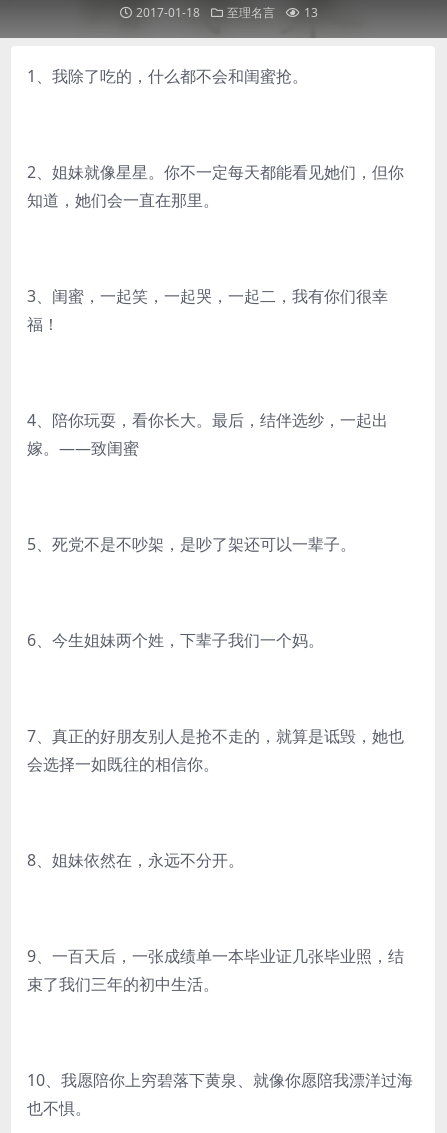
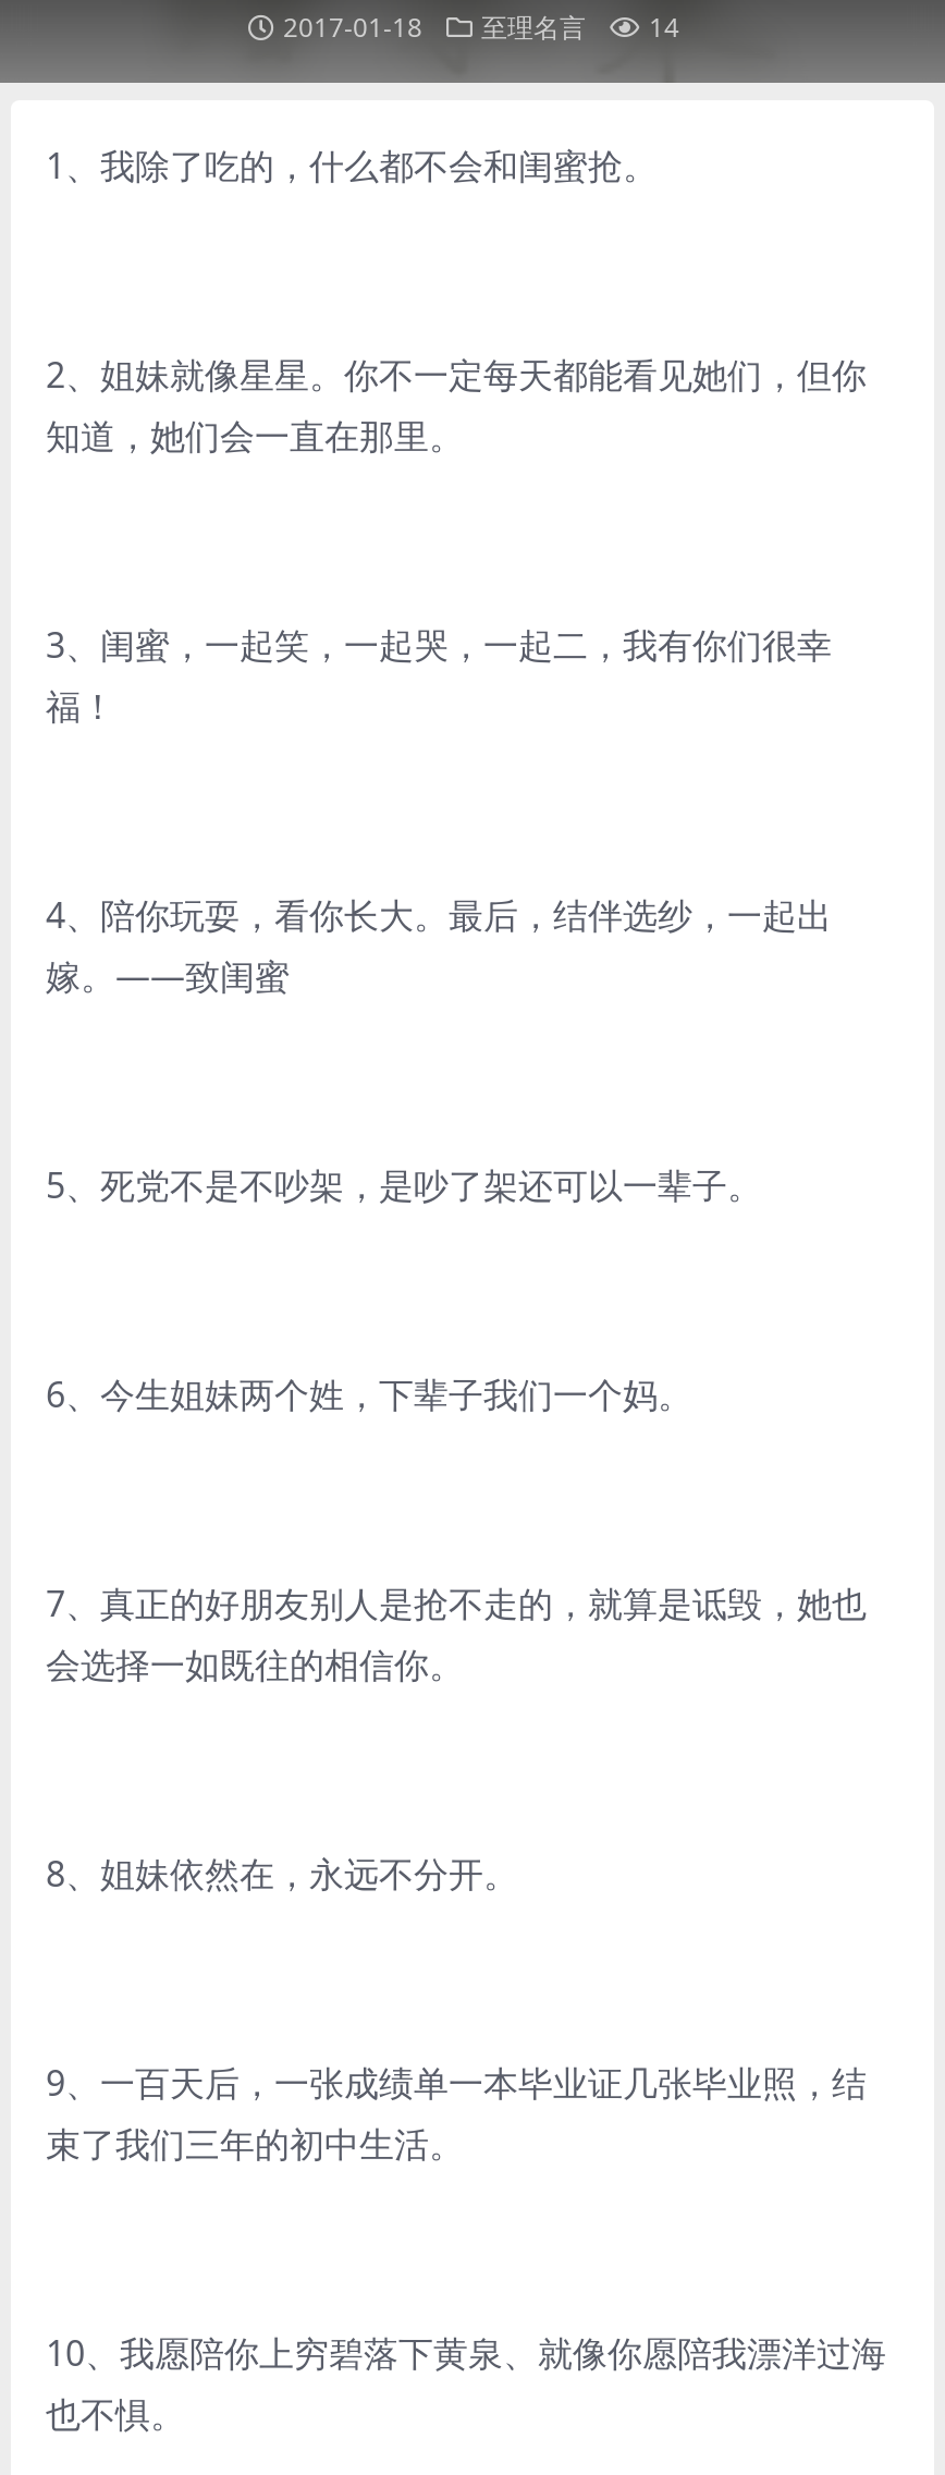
[136,4,318,21] 2017-01-18 至理名言 13 -> [283,9,679,46] 2017-01-18 至理名言 14

